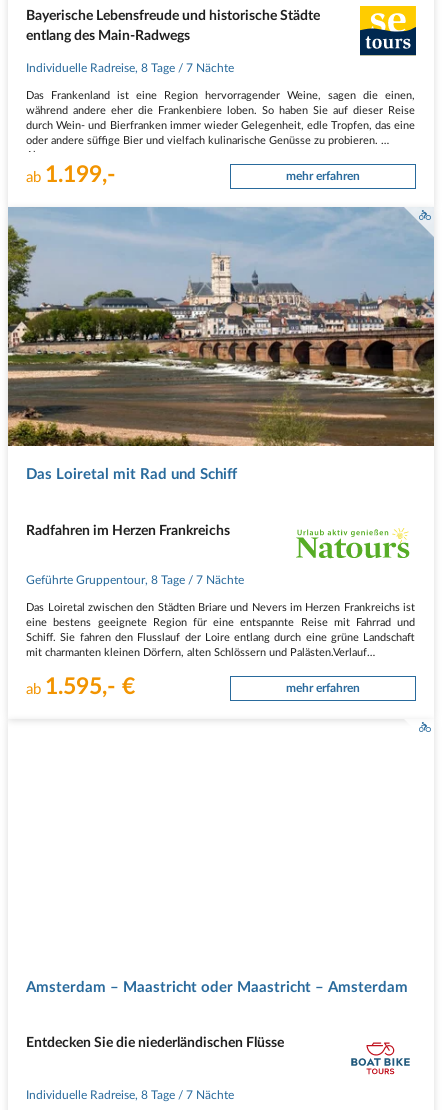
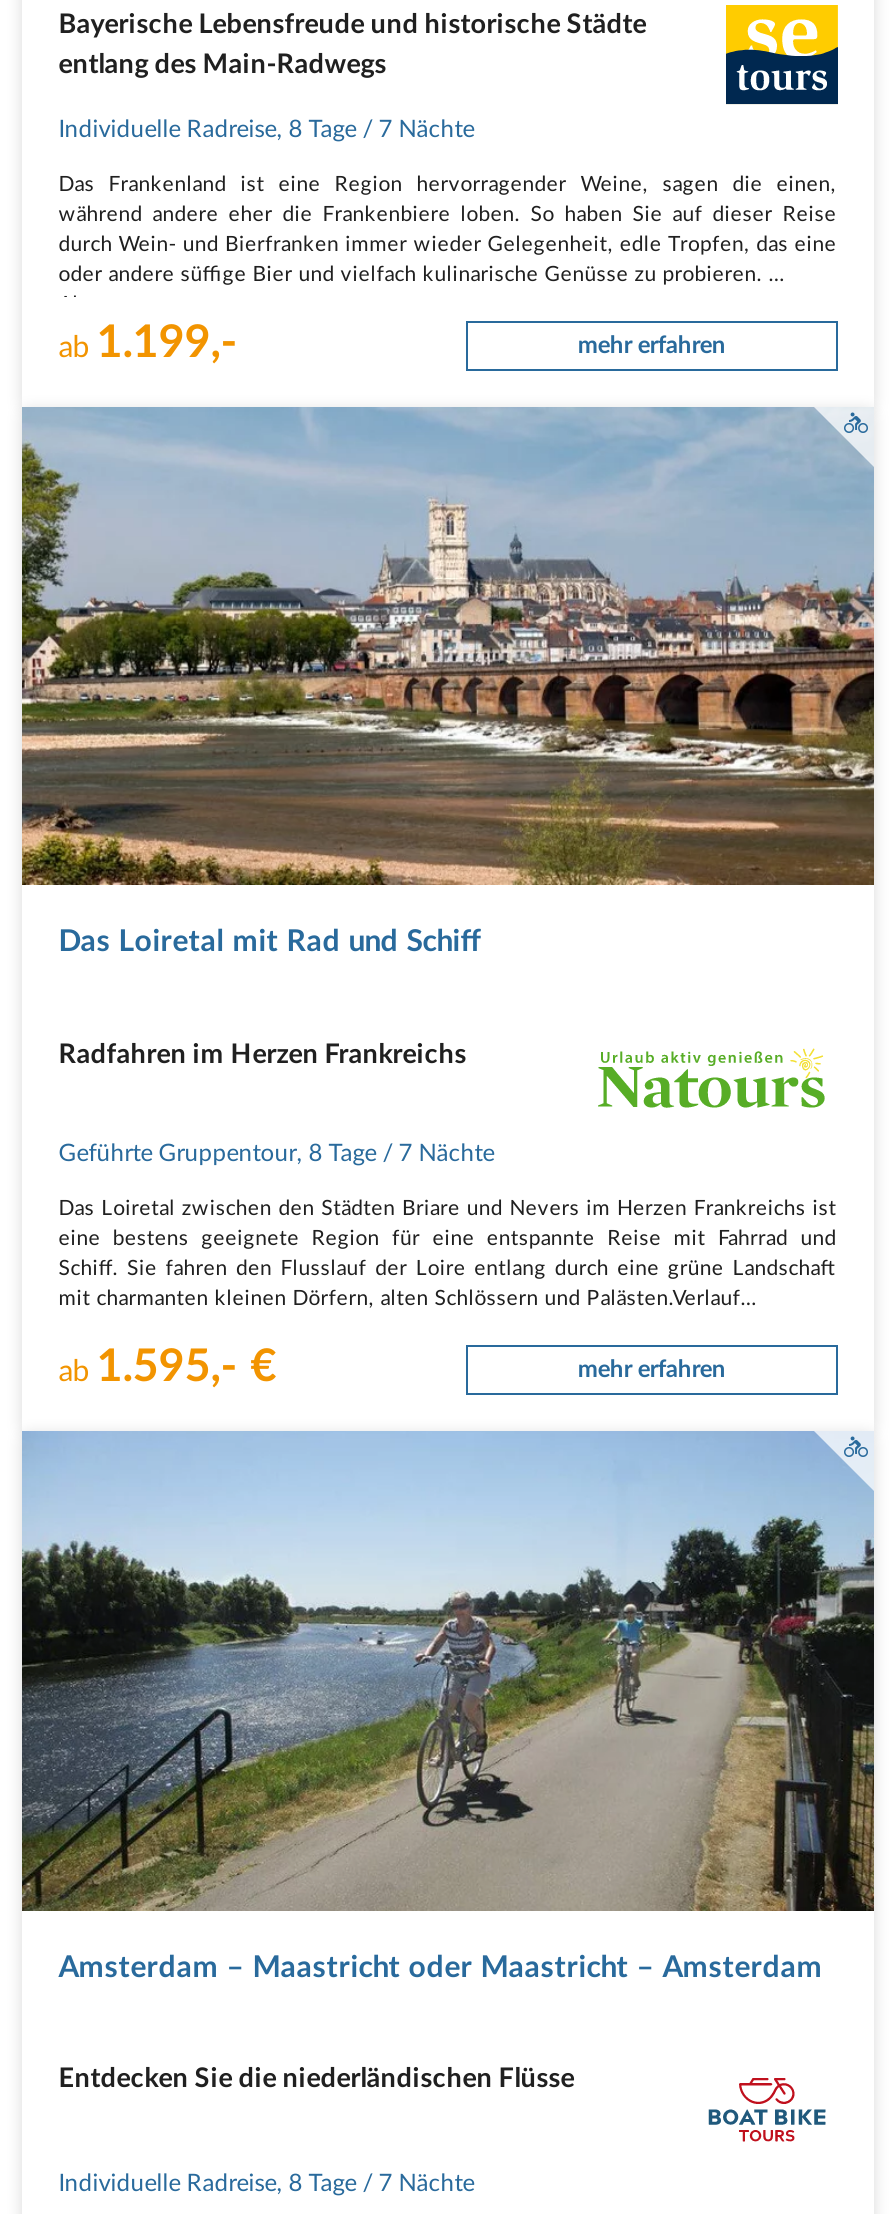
none -> [20,1431,876,1913] [image]

